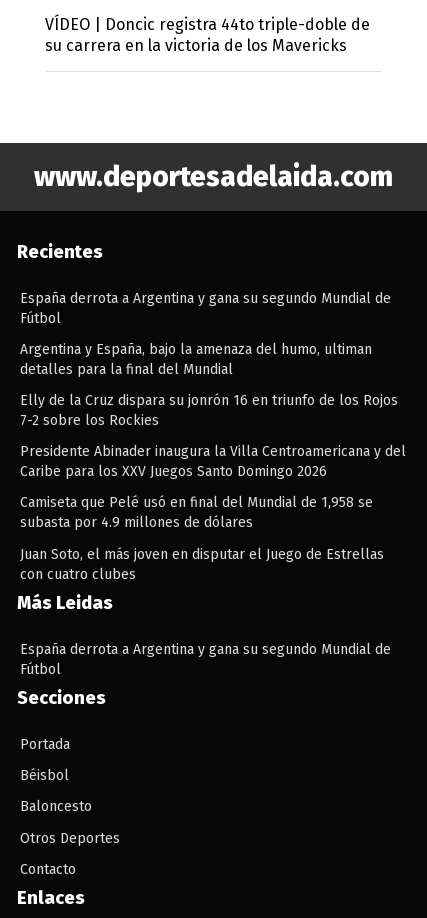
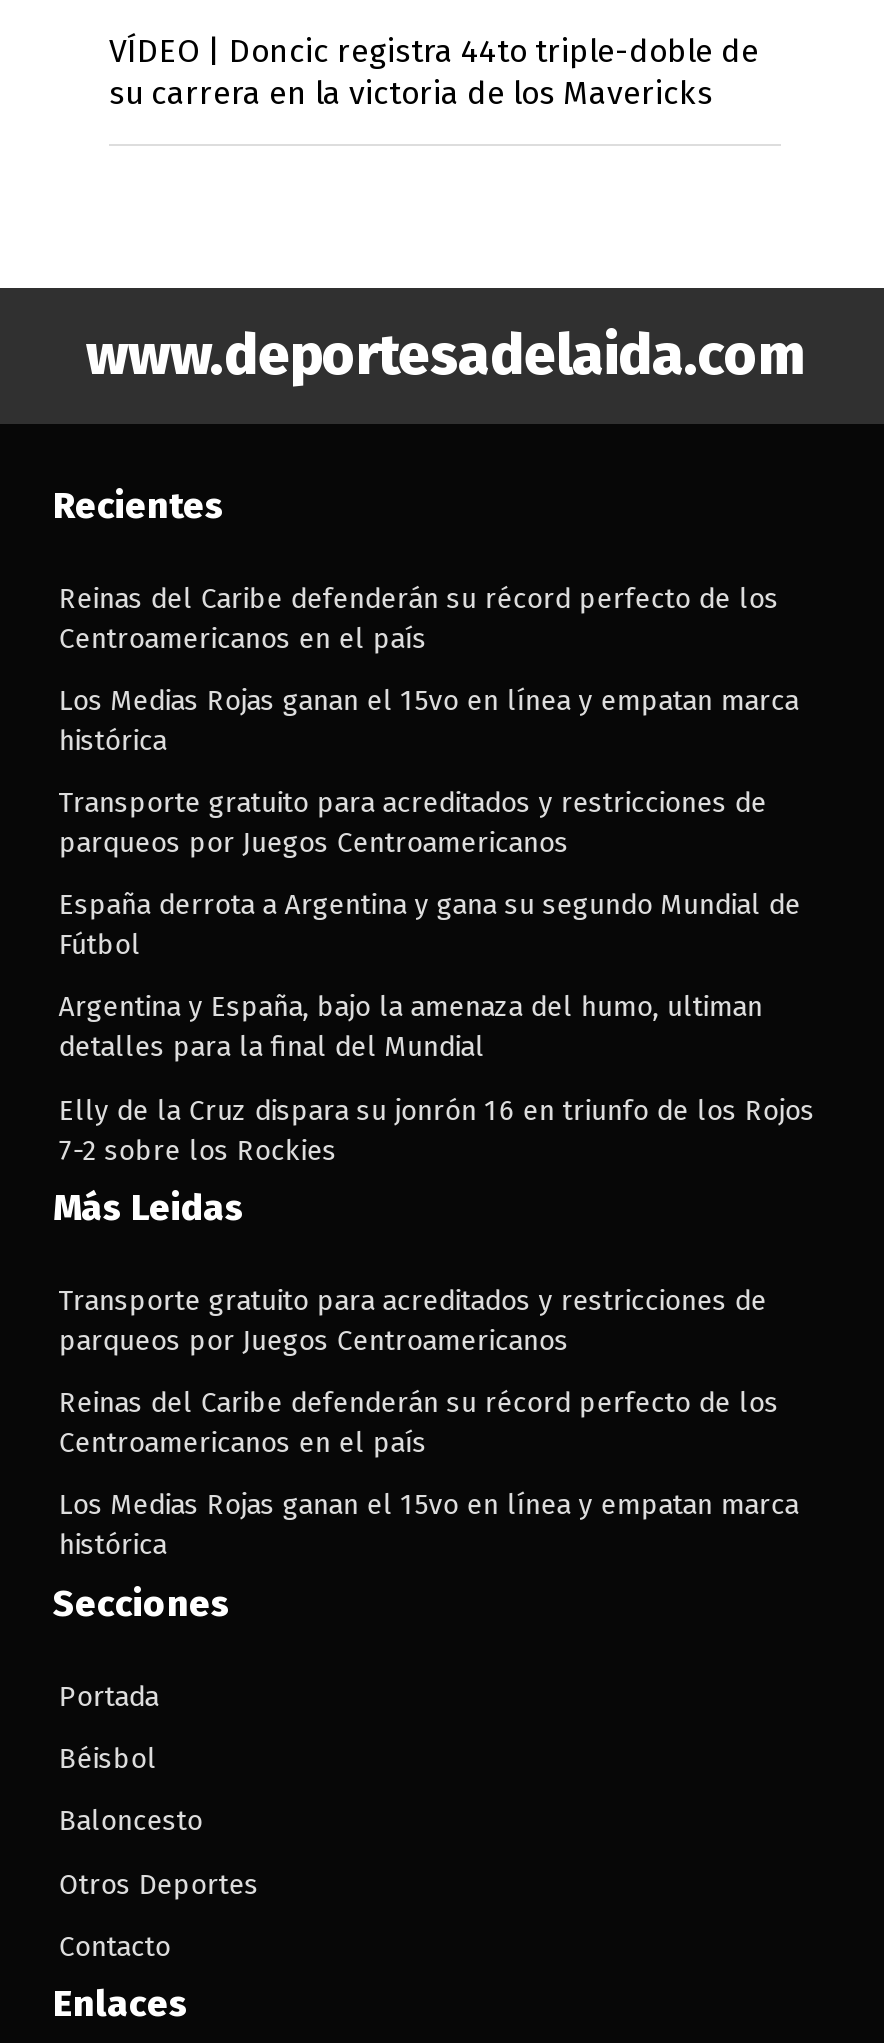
none -> [59,581,799,860] Reinas del Caribe defenderán su récord perfecto de los | Centroamericanos en el país | Los Medias Rojas ganan el 15vo en línea y empatan marca | histórica | Transporte gratuito para acreditados y restricciones de | parqueos por Juegos Centroamericanos
moved [20,290,398,429] -> [59,888,815,1167]: España derrota a Argentina y gana su segundo Mundial de | Fútbol | Argentina y España, bajo la amenaza del humo, ultiman | detalles para la final del Mundial | Elly de la Cruz dispara su jonrón 16 en triunfo de los Rojos | 7-2 sobre los Rockies
[20,443,406,582] Presidente Abinader inaugura la Villa Centroamericana y del | Caribe para los XXV Juegos Santo Domingo 2026 | Camiseta que Pelé usó en final del Mundial de 1,958 se | subasta por 4.9 millones de dólares | Juan Soto, el más joven en disputar el Juego de Estrellas | con cuatro clubes -> none
[20,641,391,678] España derrota a Argentina y gana su segundo Mundial de | Fútbol -> [59,1284,799,1562] Transporte gratuito para acreditados y restricciones de | parqueos por Juegos Centroamericanos | Reinas del Caribe defenderán su récord perfecto de los | Centroamericanos en el país | Los Medias Rojas ganan el 15vo en línea y empatan marca | histórica

